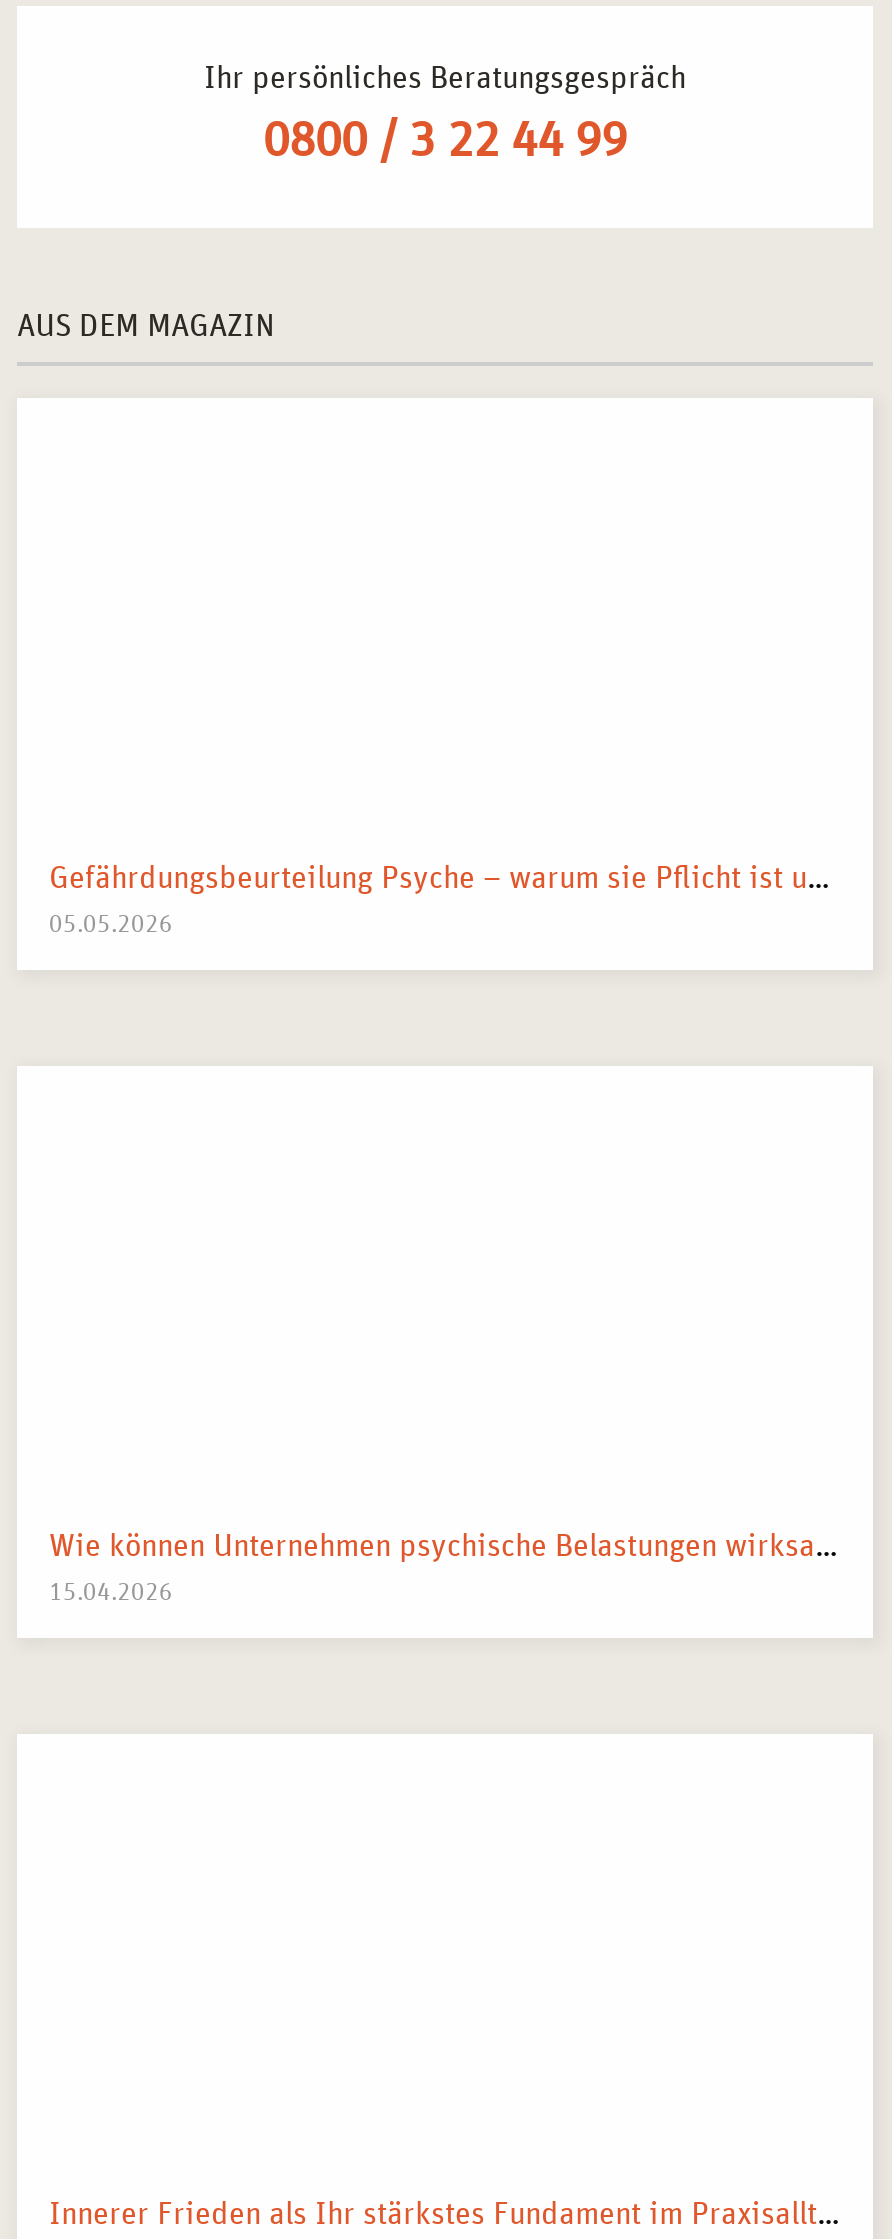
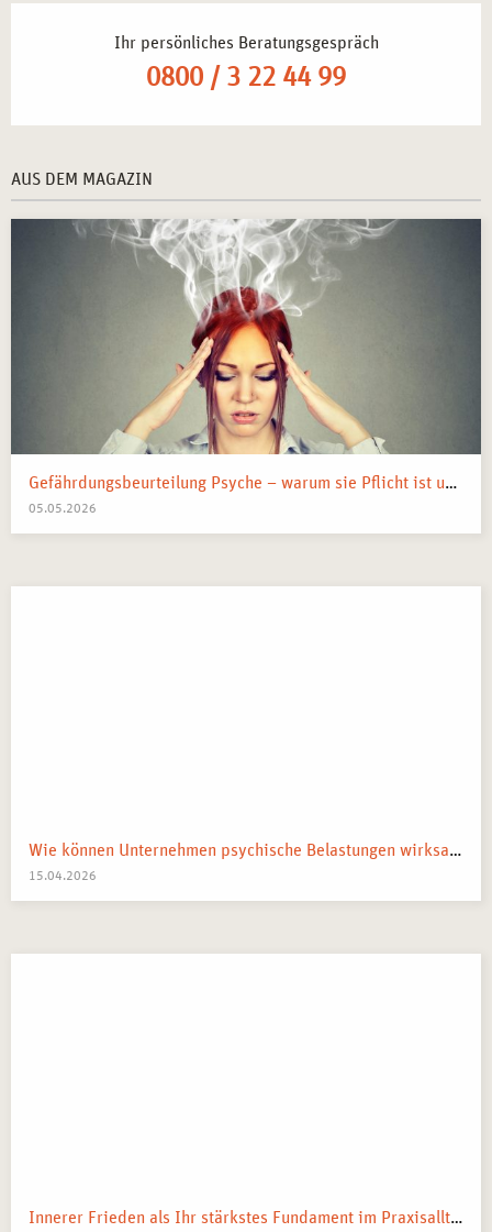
none -> [10,218,482,455] [image]

